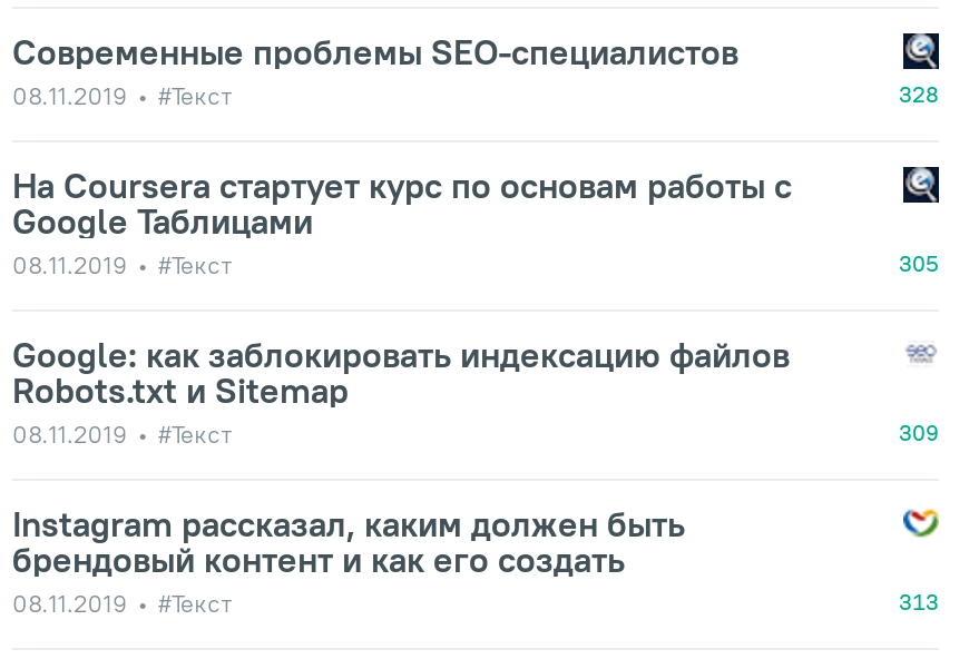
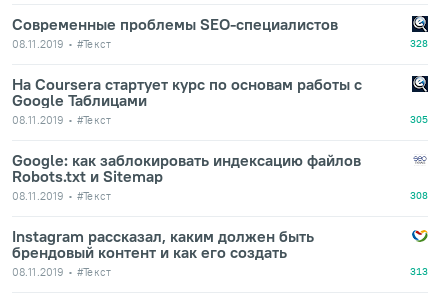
[899,419,939,447] 309 -> [410,189,428,202] 308

